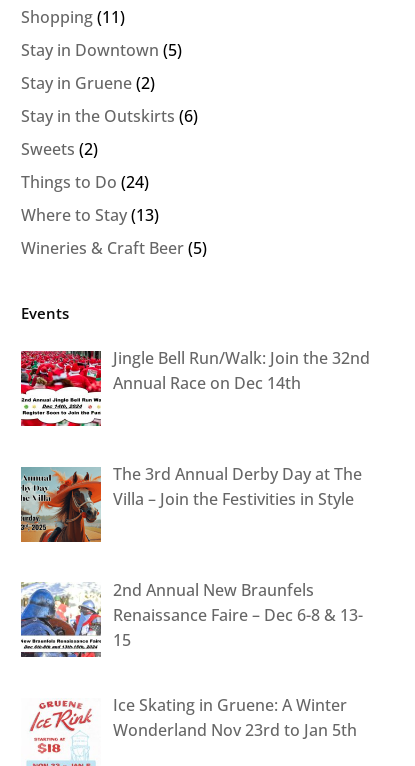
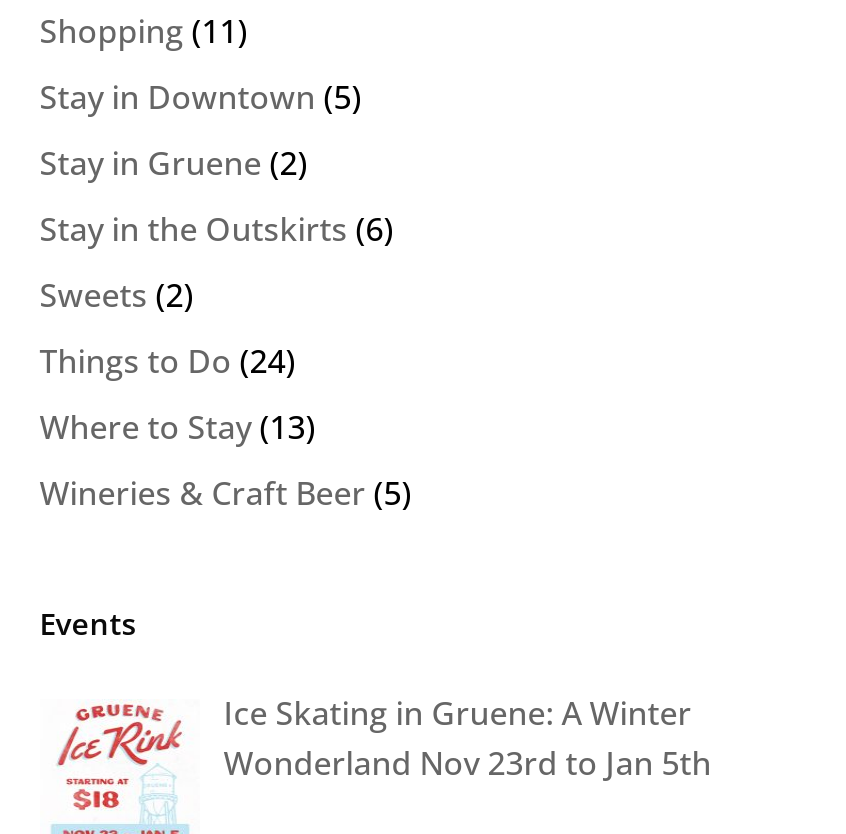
[20,347,370,427] [image] | Jingle Bell Run/Walk: Join the 32nd | Annual Race on Dec 14th -> none
[20,463,362,543] [image] | The 3rd Annual Derby Day at The | Villa – Join the Festivities in Style -> none
[20,579,363,658] [image] | 2nd Annual New Braunfels | Renaissance Faire – Dec 6-8 & 13- | 15 -> none

